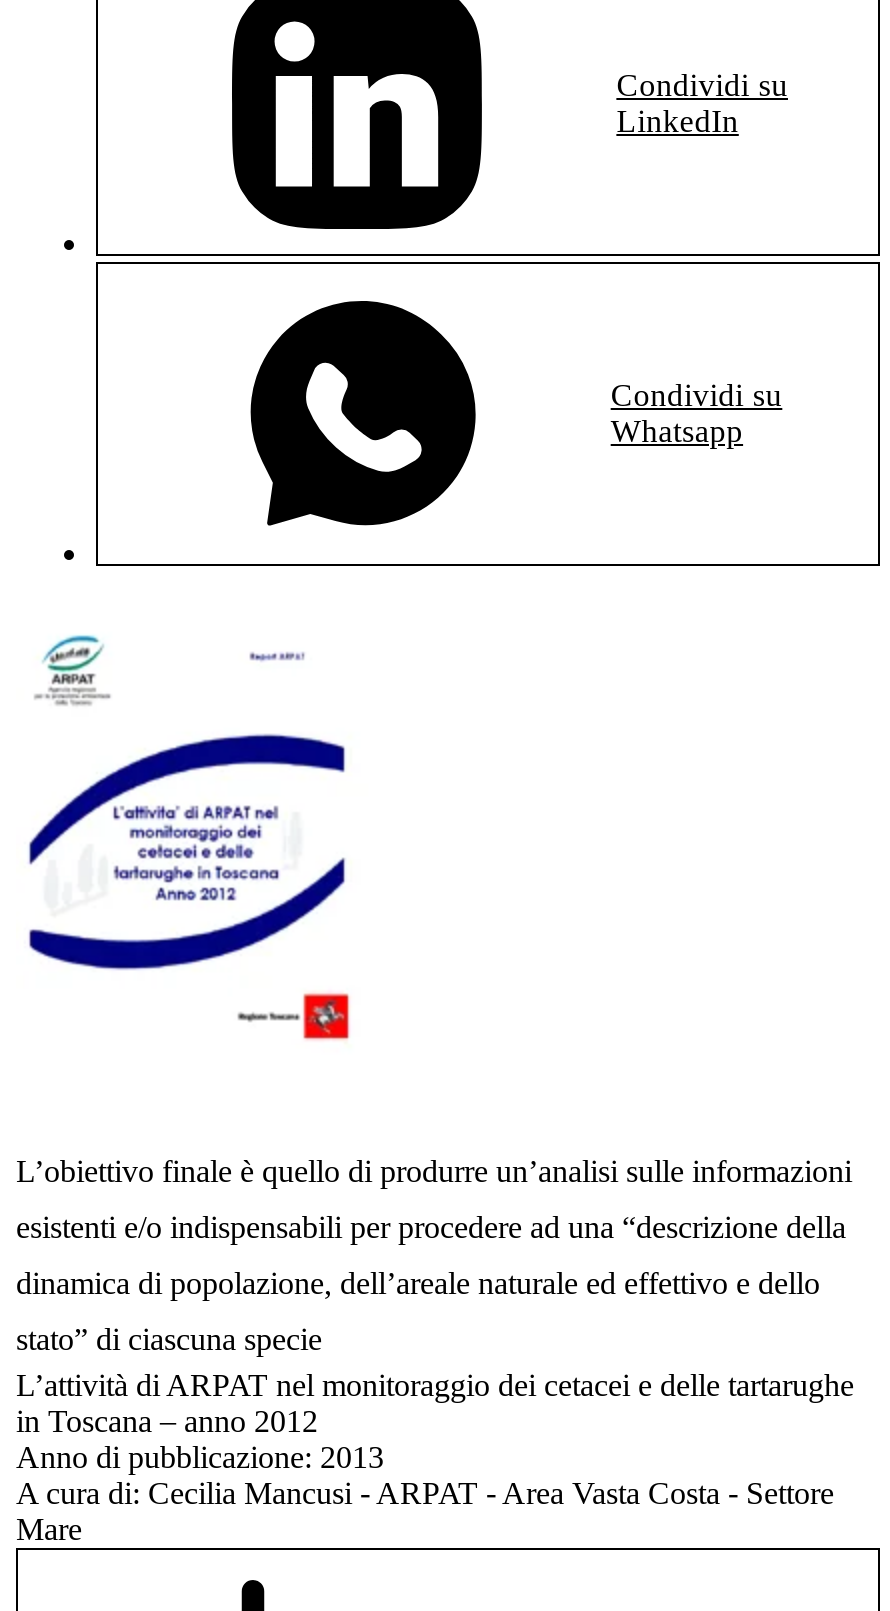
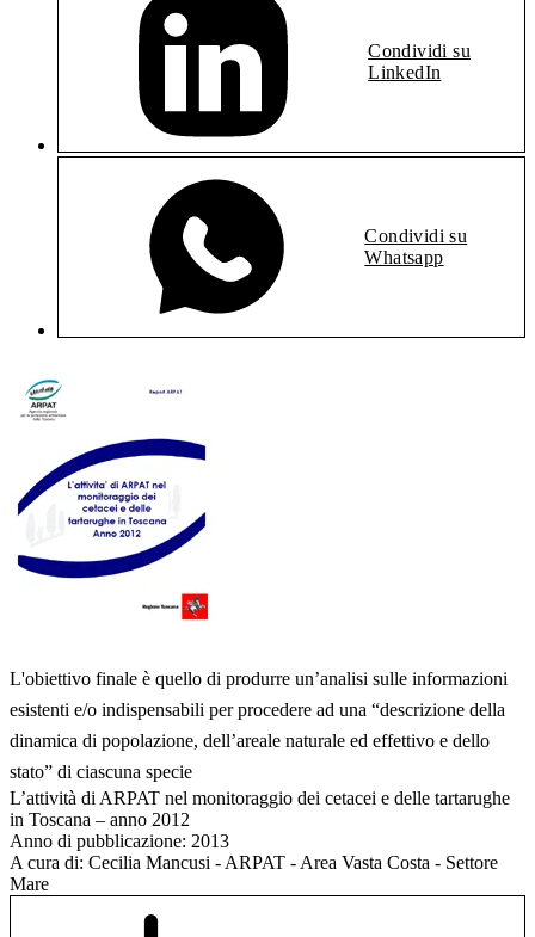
[16,1154,852,1188] L’obiettivo finale è quello di produrre un’analisi sulle informazioni -> [10,669,508,689] L'obiettivo finale è quello di produrre un’analisi sulle informazioni

